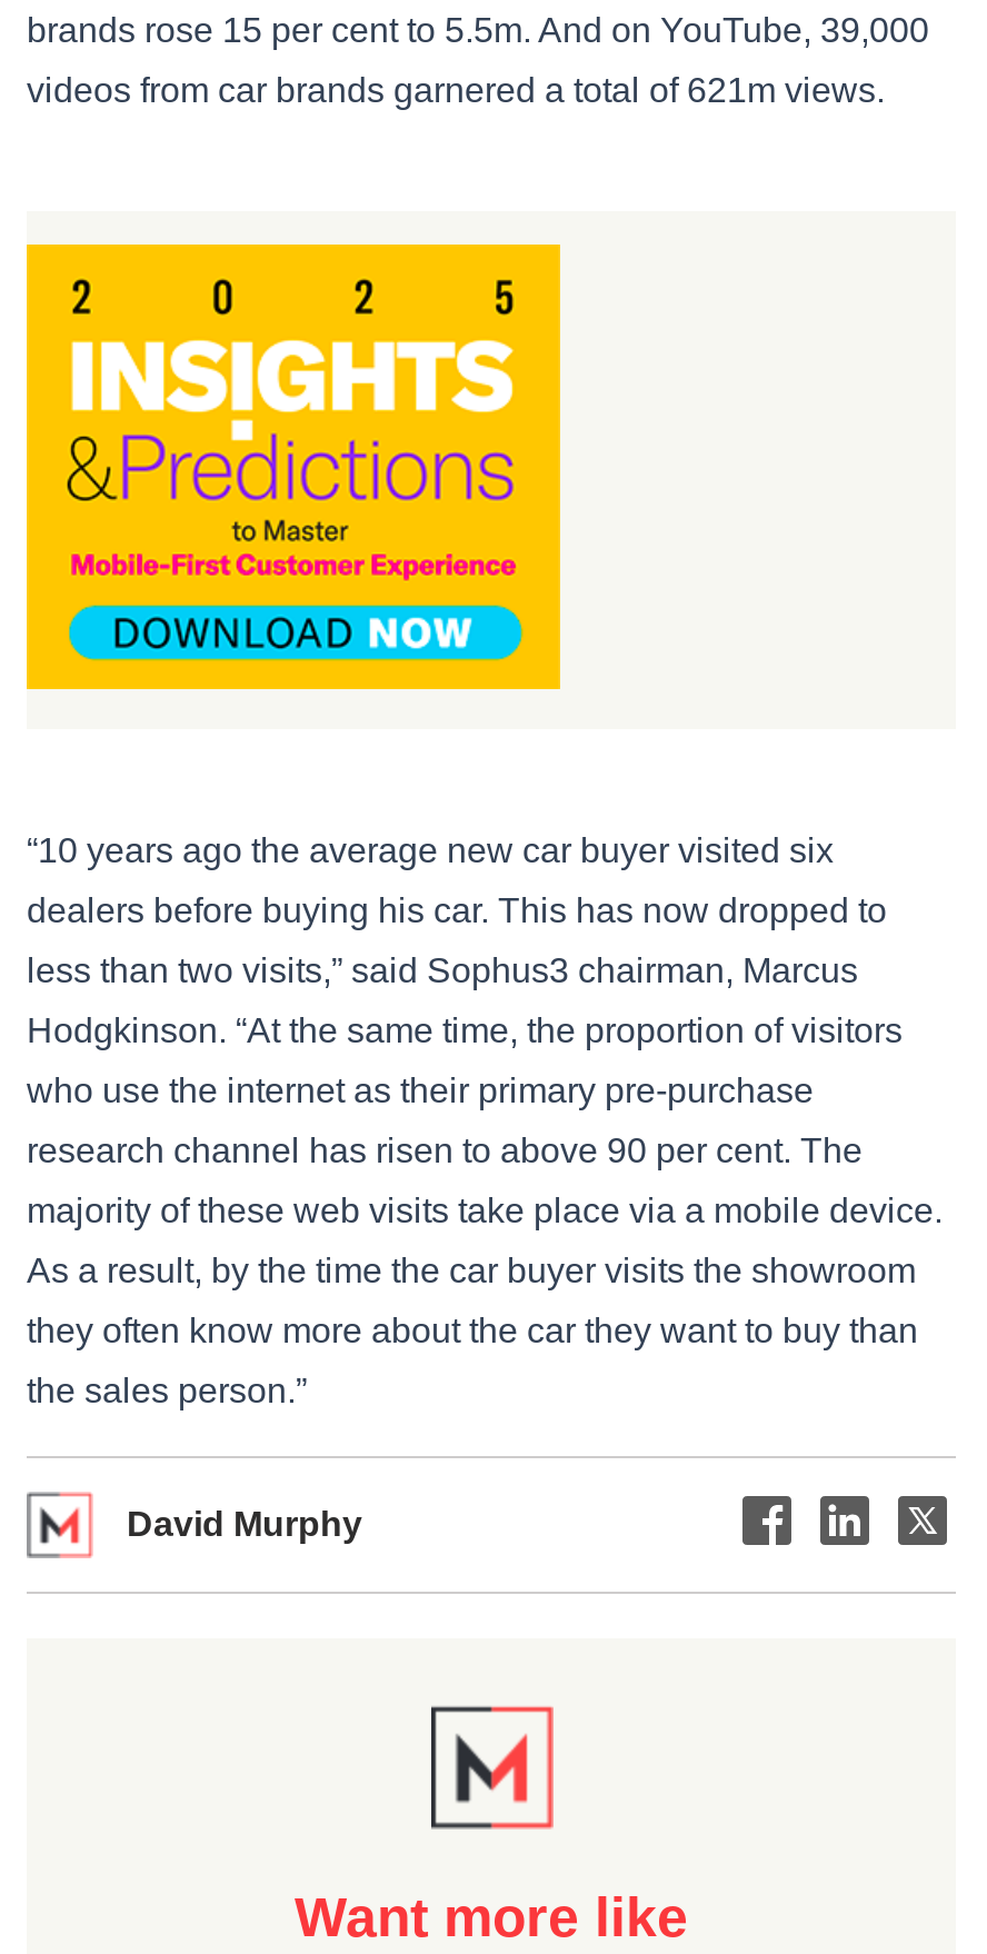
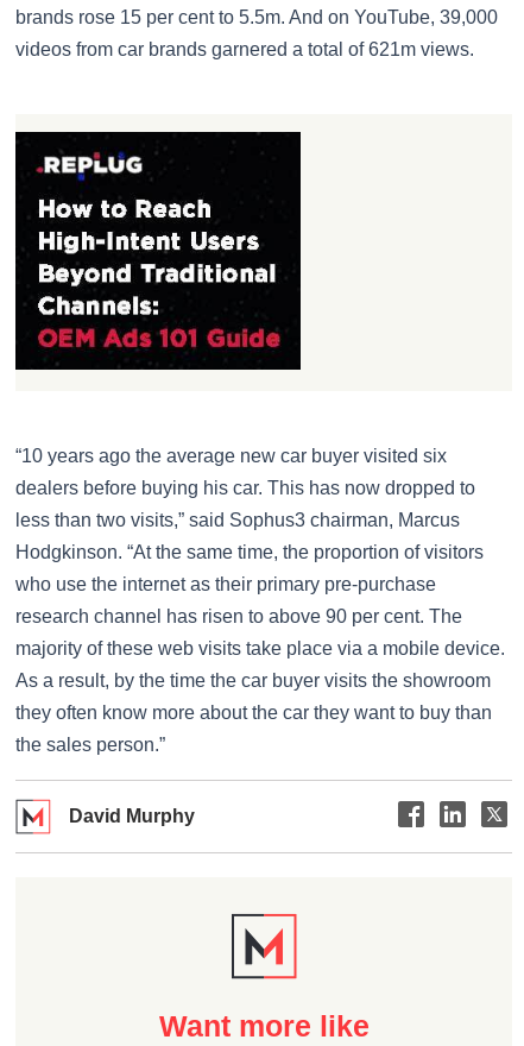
[24,242,562,691] [image] -> [14,131,302,371] [image]

